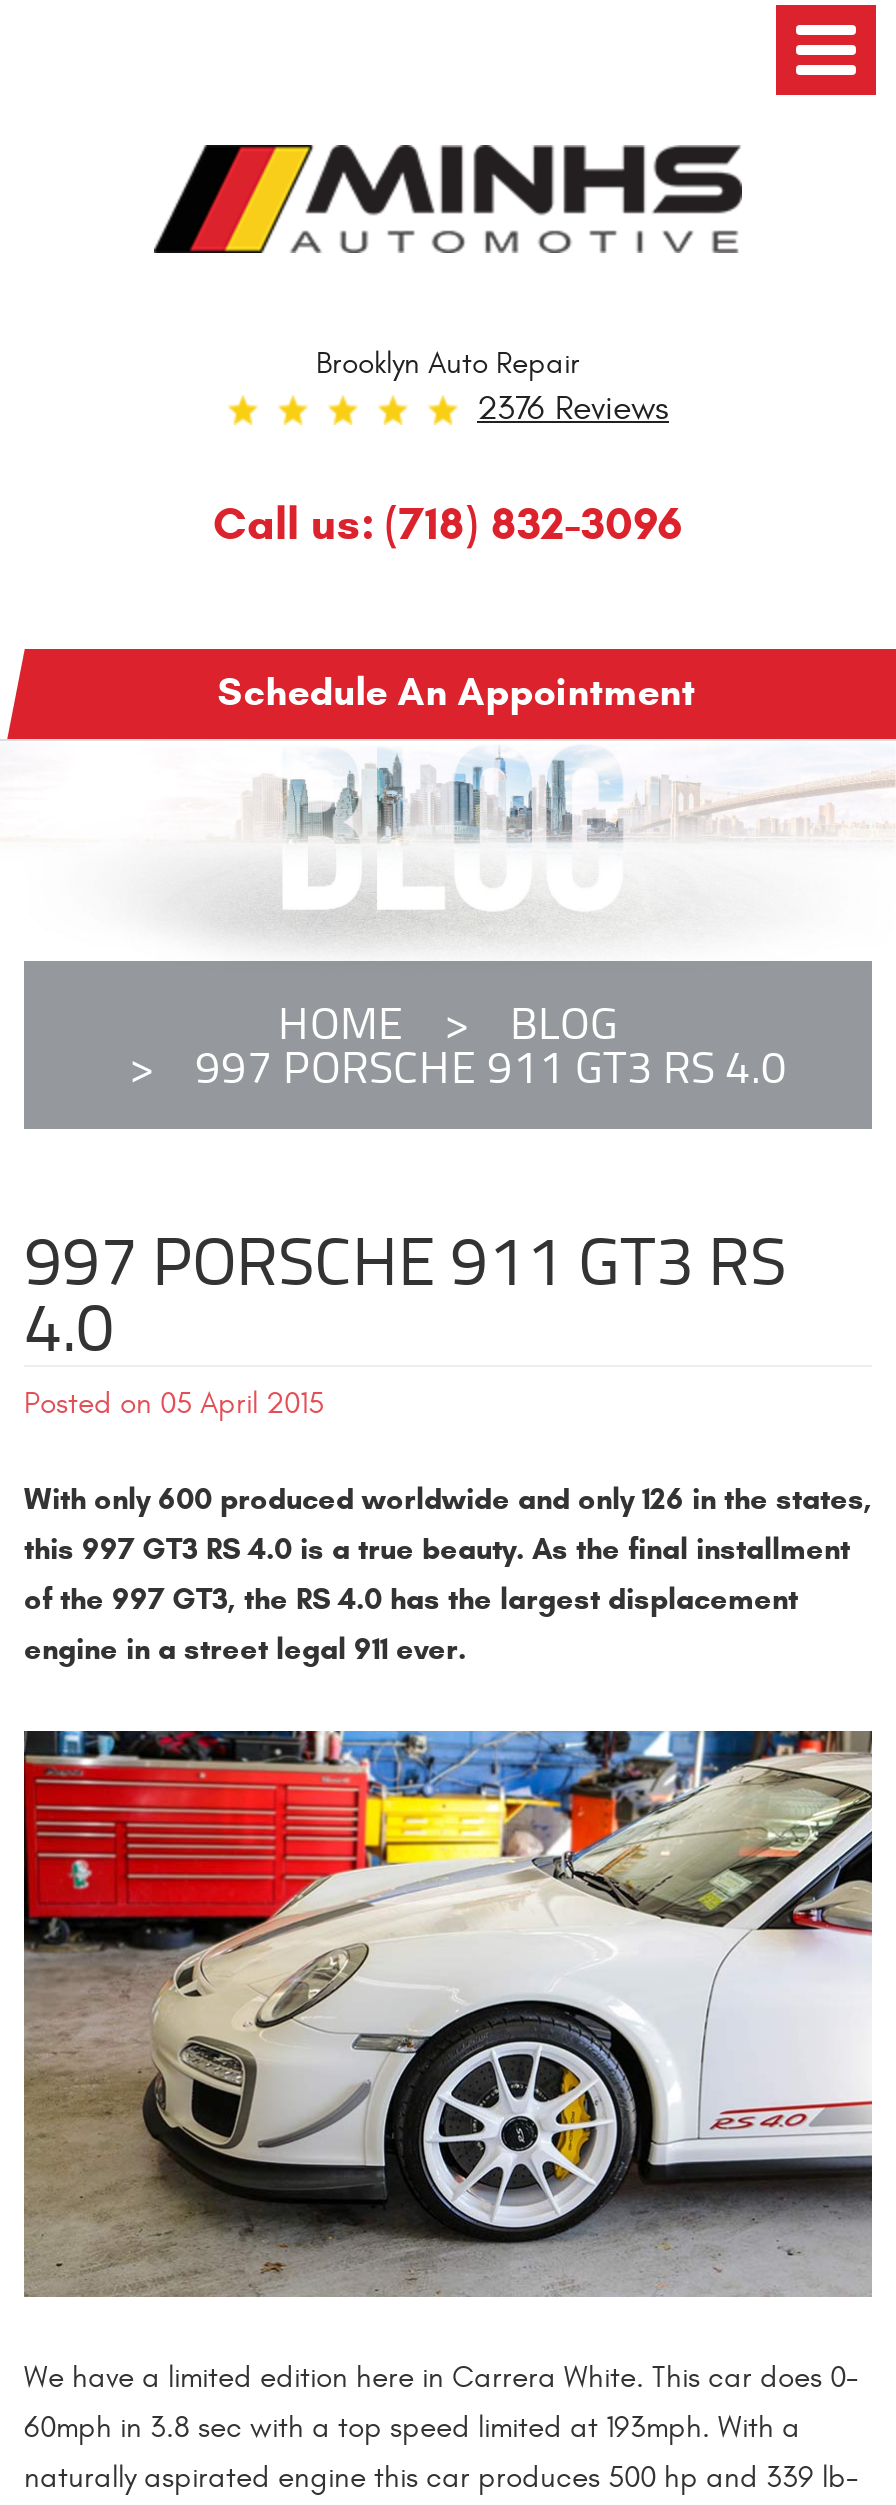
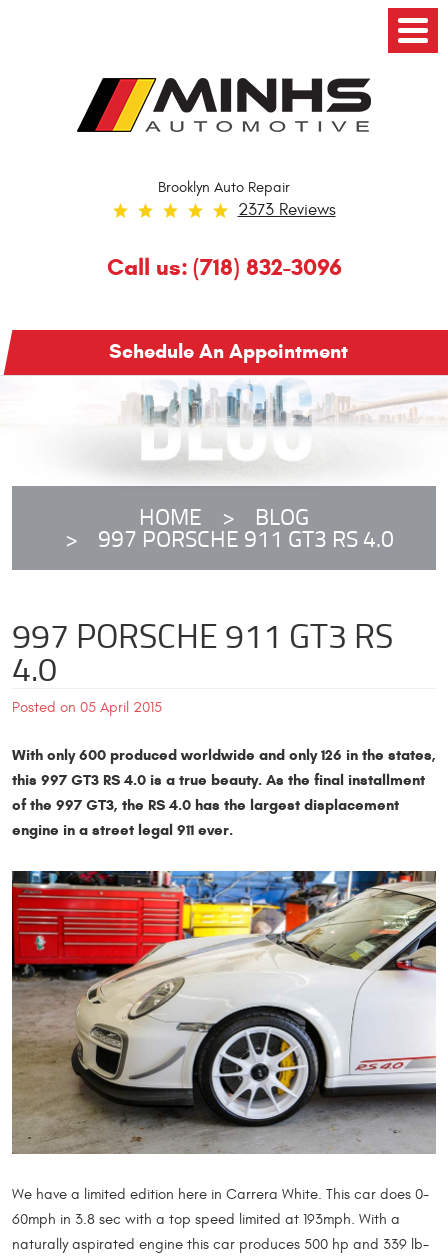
[477,390,669,430] 2376 Reviews -> [237,200,335,220] 2373 Reviews

